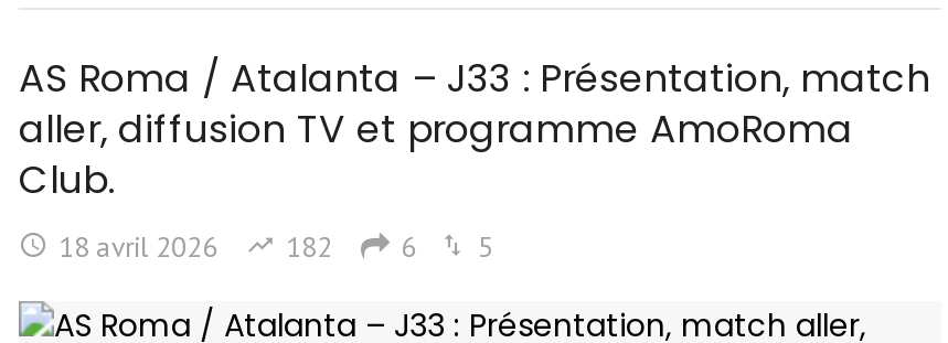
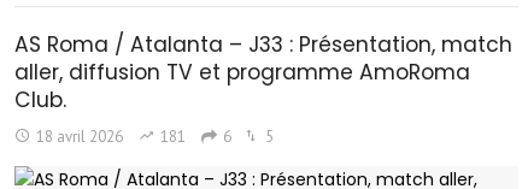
[58,228,493,266] 18 avril 2026 182 6 5 -> [36,126,274,147] 18 avril 2026 181 6 5

